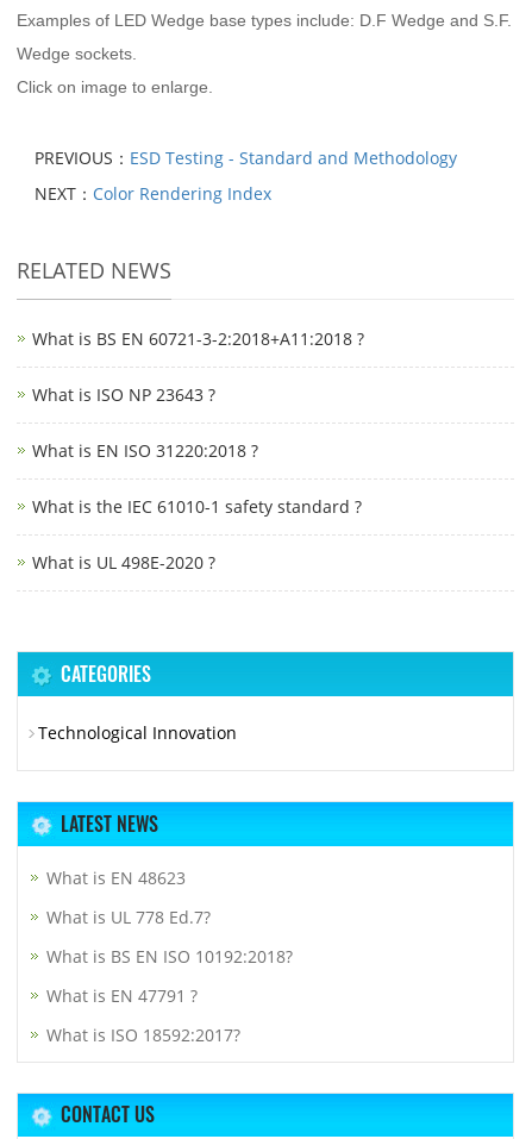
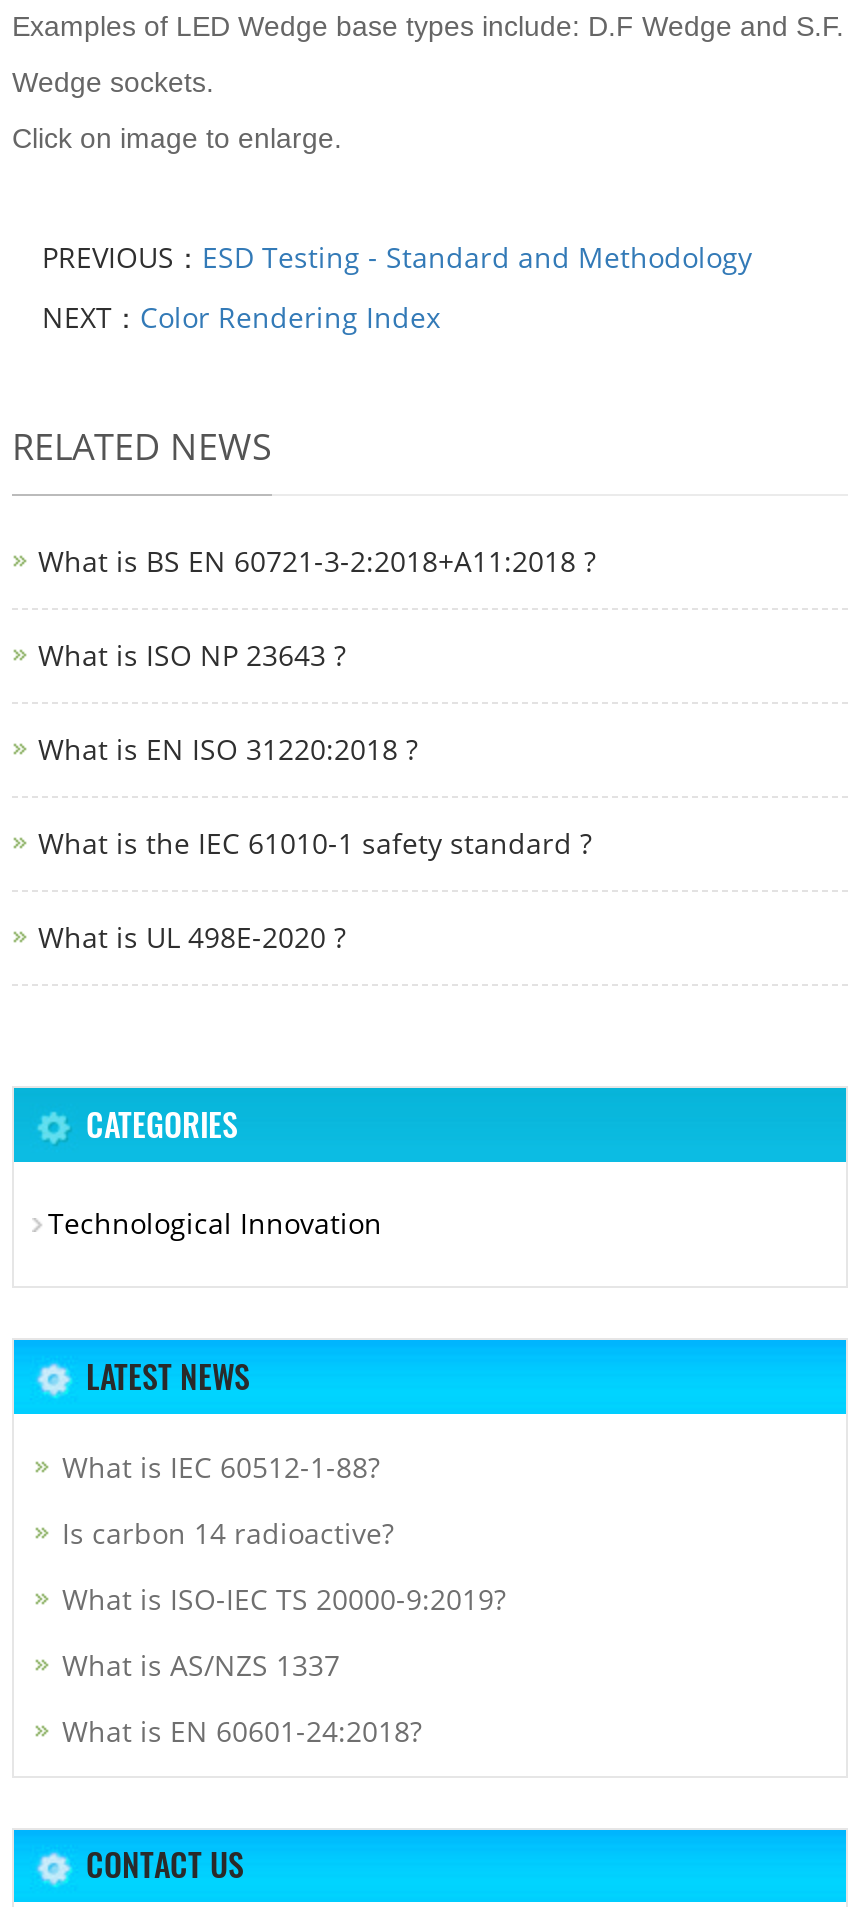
[46,866,186,888] What is EN 48623 -> [62,1447,380,1485] What is IEC 60512-1-88?
[46,905,211,928] What is UL 778 Ed.7? -> [62,1513,394,1551] Is carbon 14 radioactive?
[46,944,293,967] What is BS EN ISO 10192:2018? -> [62,1579,506,1617] What is ISO-IEC TS 20000-9:2019?
[46,984,198,1006] What is EN 47791 ? -> [62,1645,340,1683] What is AS/NZS 1337
[46,1023,240,1046] What is ISO 18592:2017? -> [62,1711,422,1749] What is EN 60601-24:2018?

